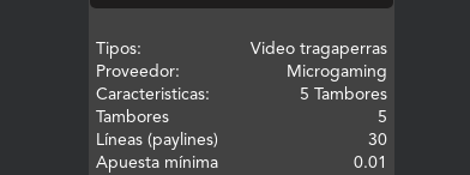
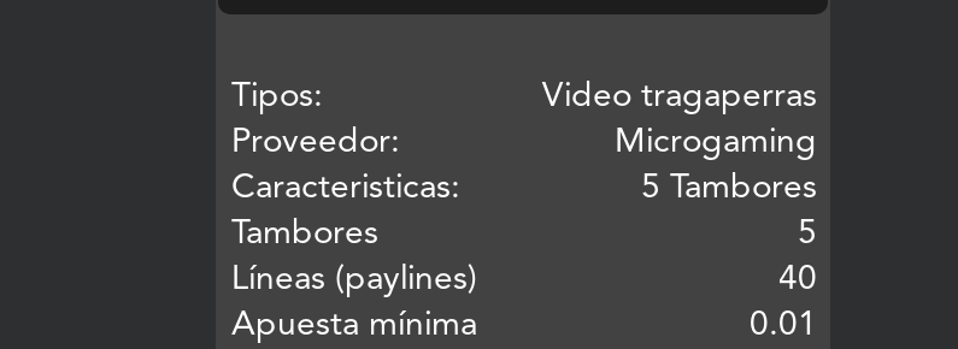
[369,131,388,148] 30 -> [778,261,817,295] 40

